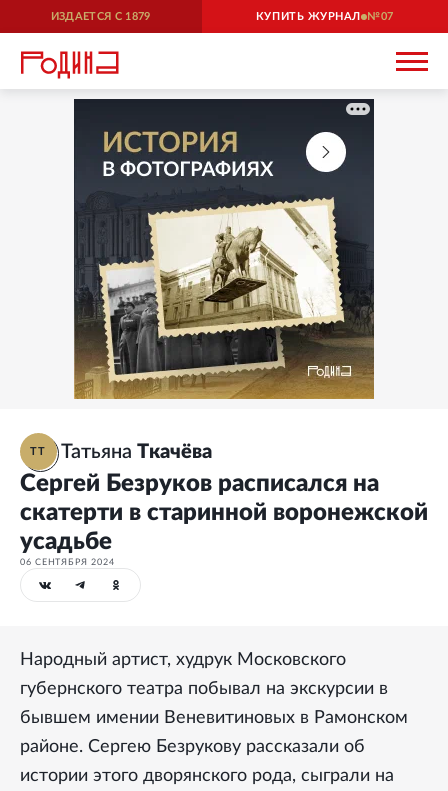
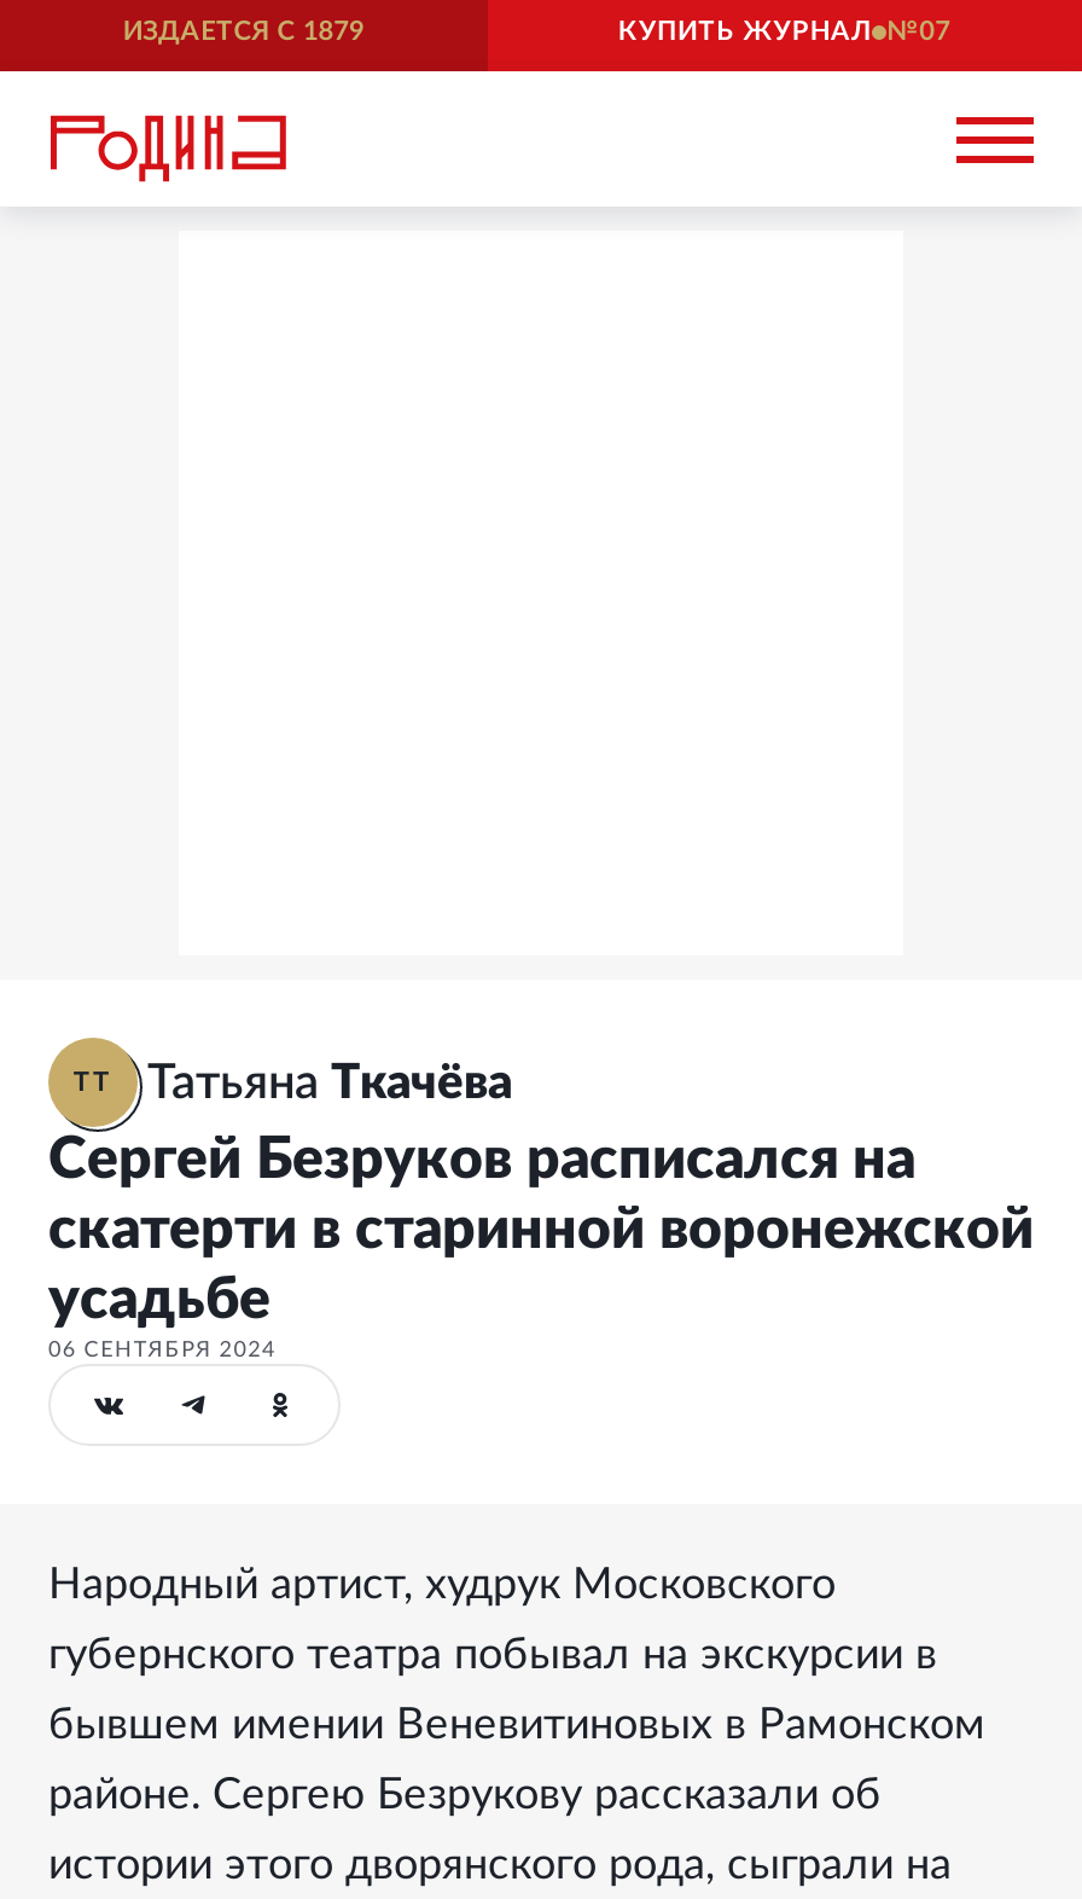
[73,98,375,400] [image] -> none

